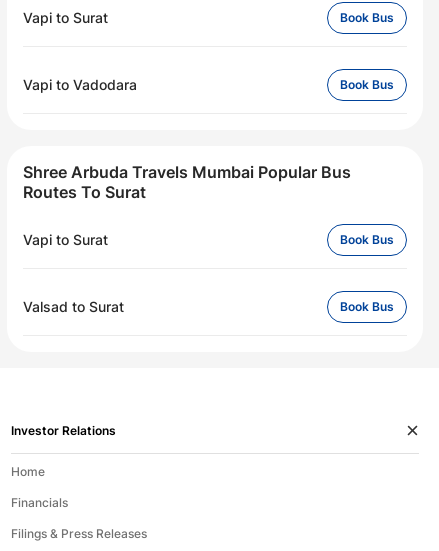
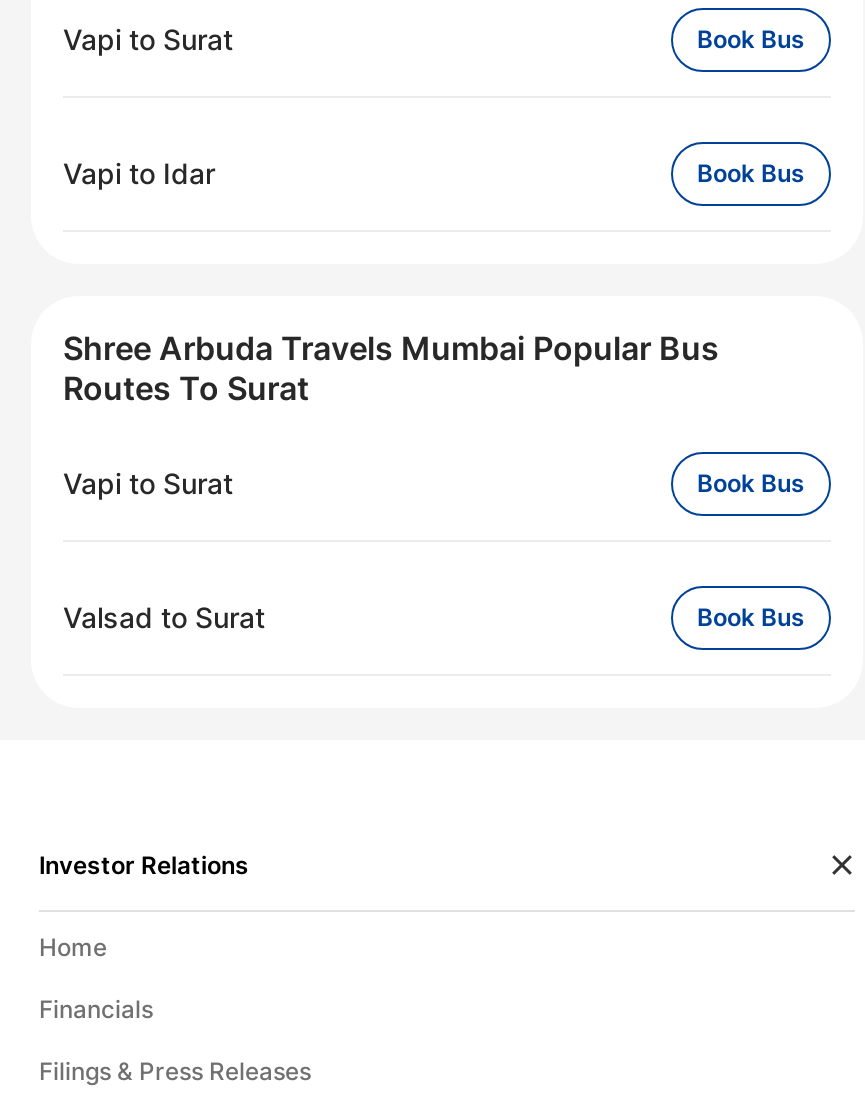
[23,76,137,93] Vapi to Vadodara -> [63,156,215,190] Vapi to Idar

